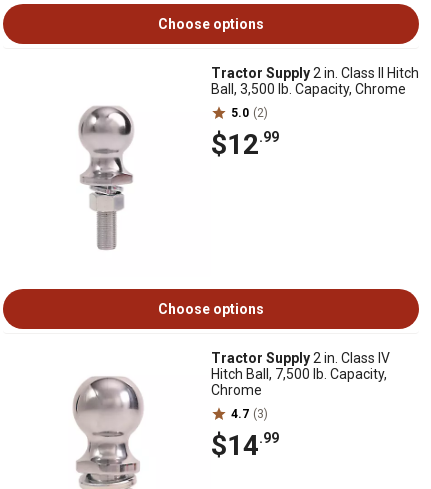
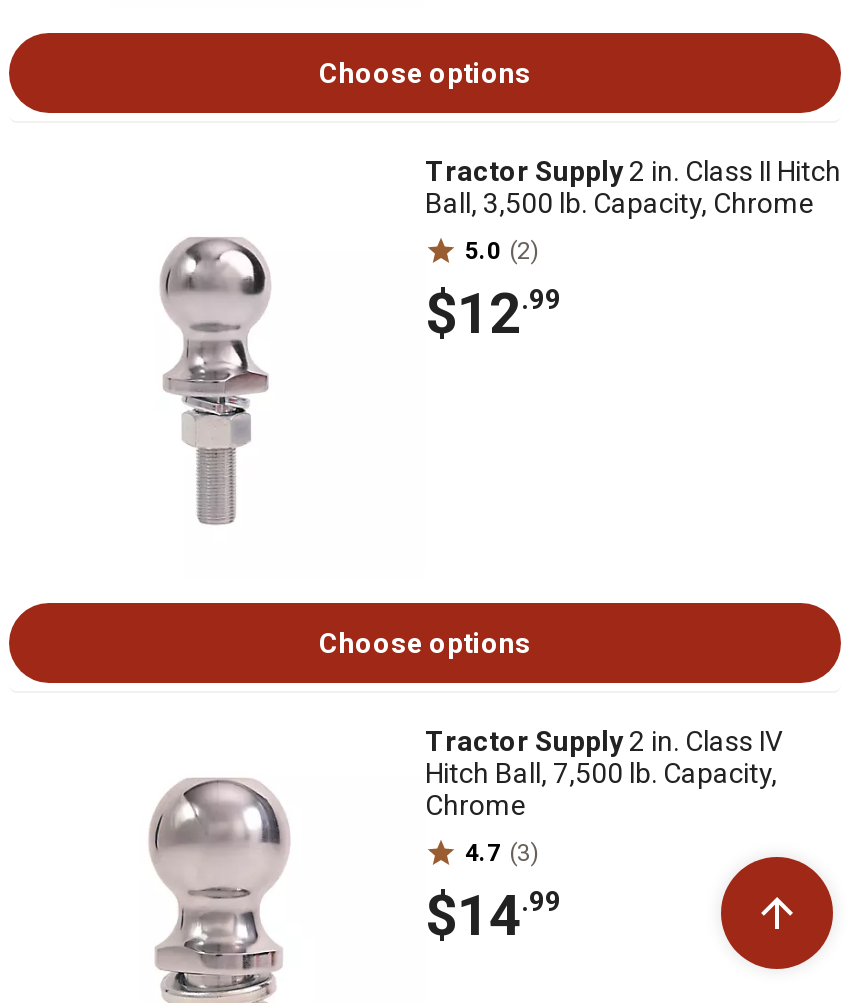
none -> [719,855,835,971] [image]

